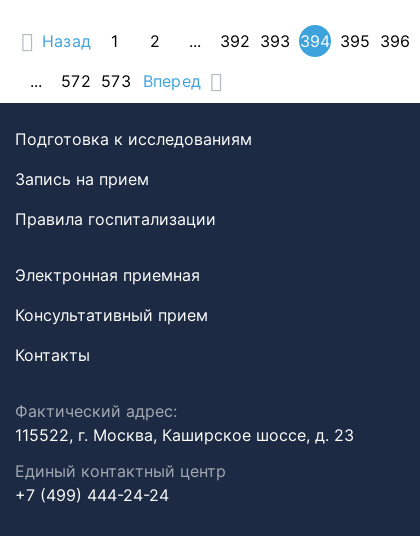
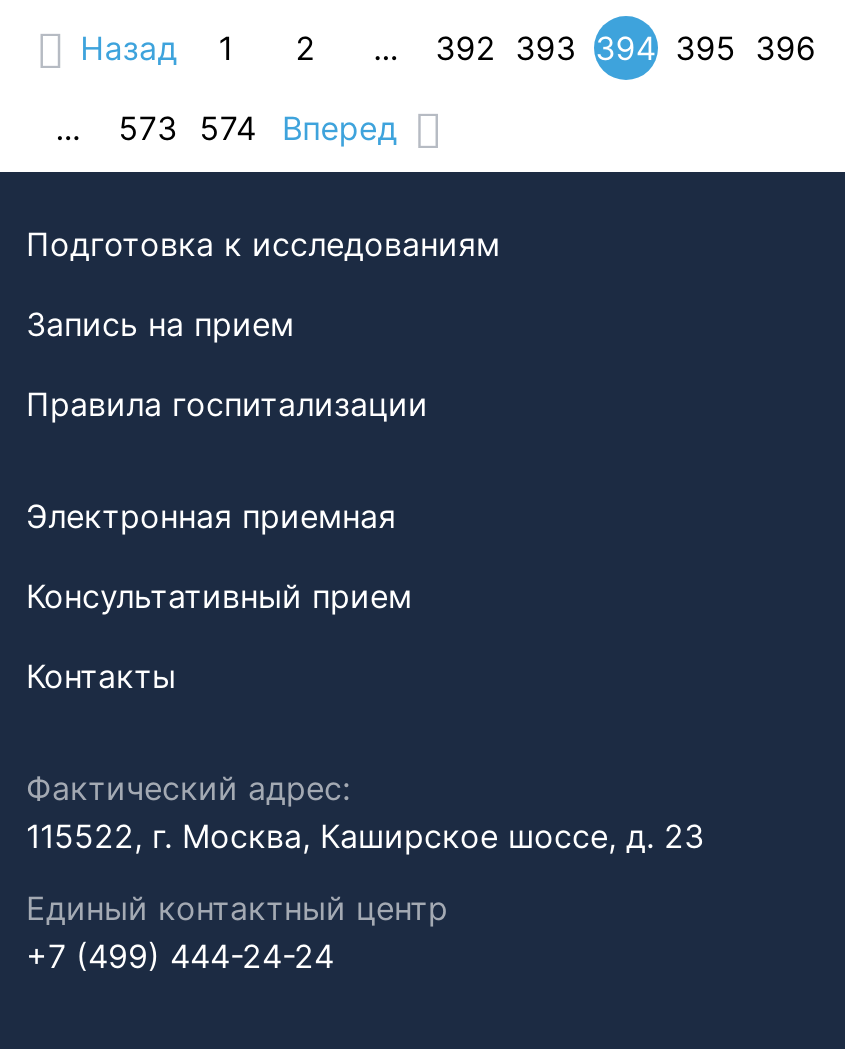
[61,71,131,91] 572 573 -> [119,108,256,148] 573 574

